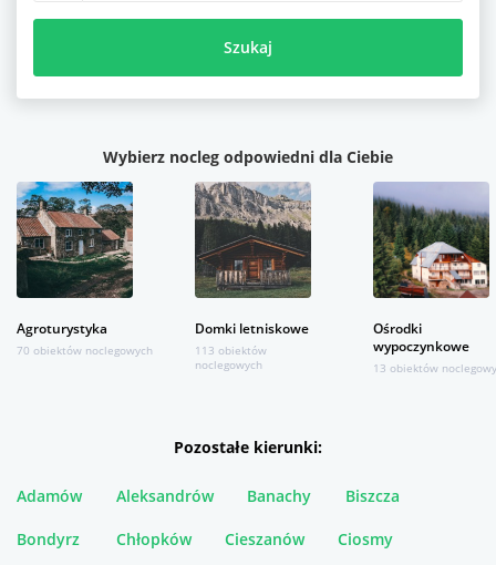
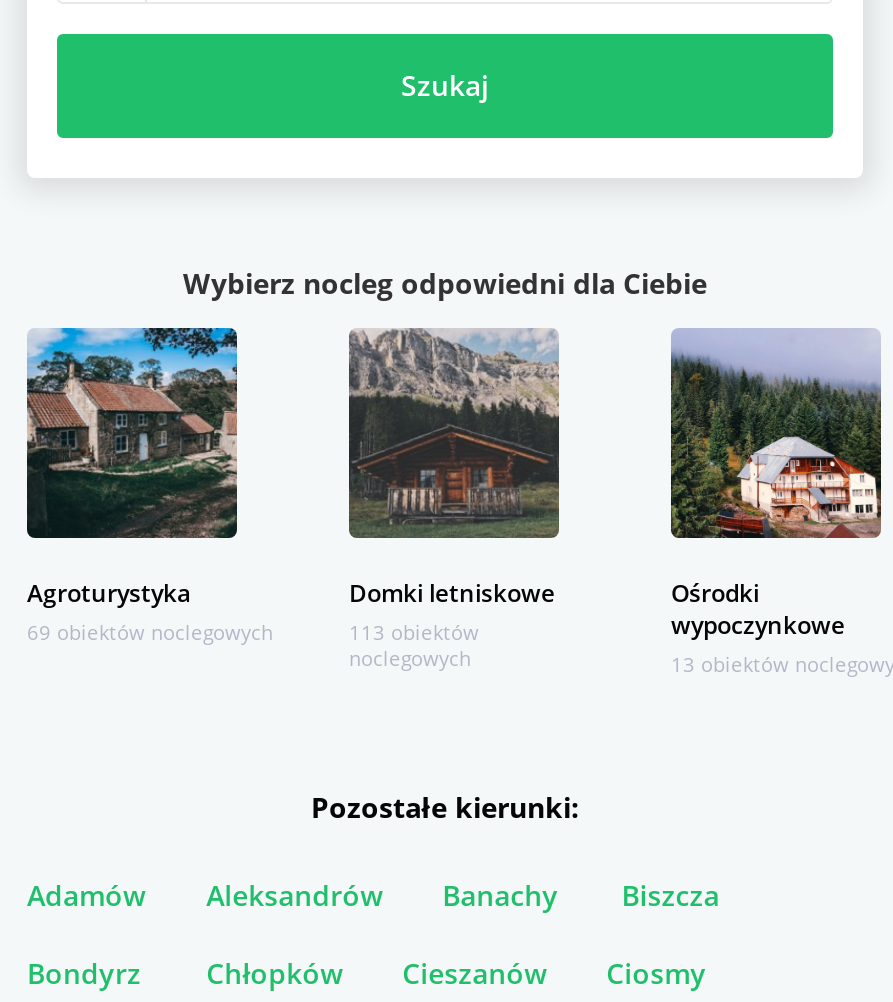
[17,342,153,358] 70 obiektów noclegowych -> [27,618,273,646] 69 obiektów noclegowych

